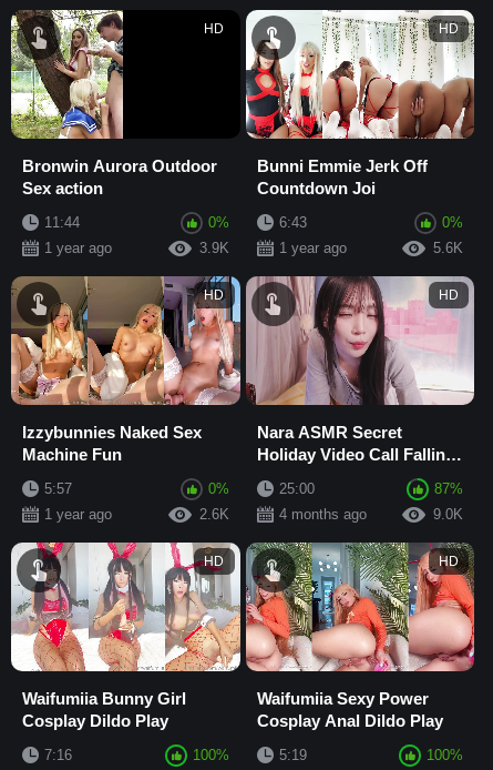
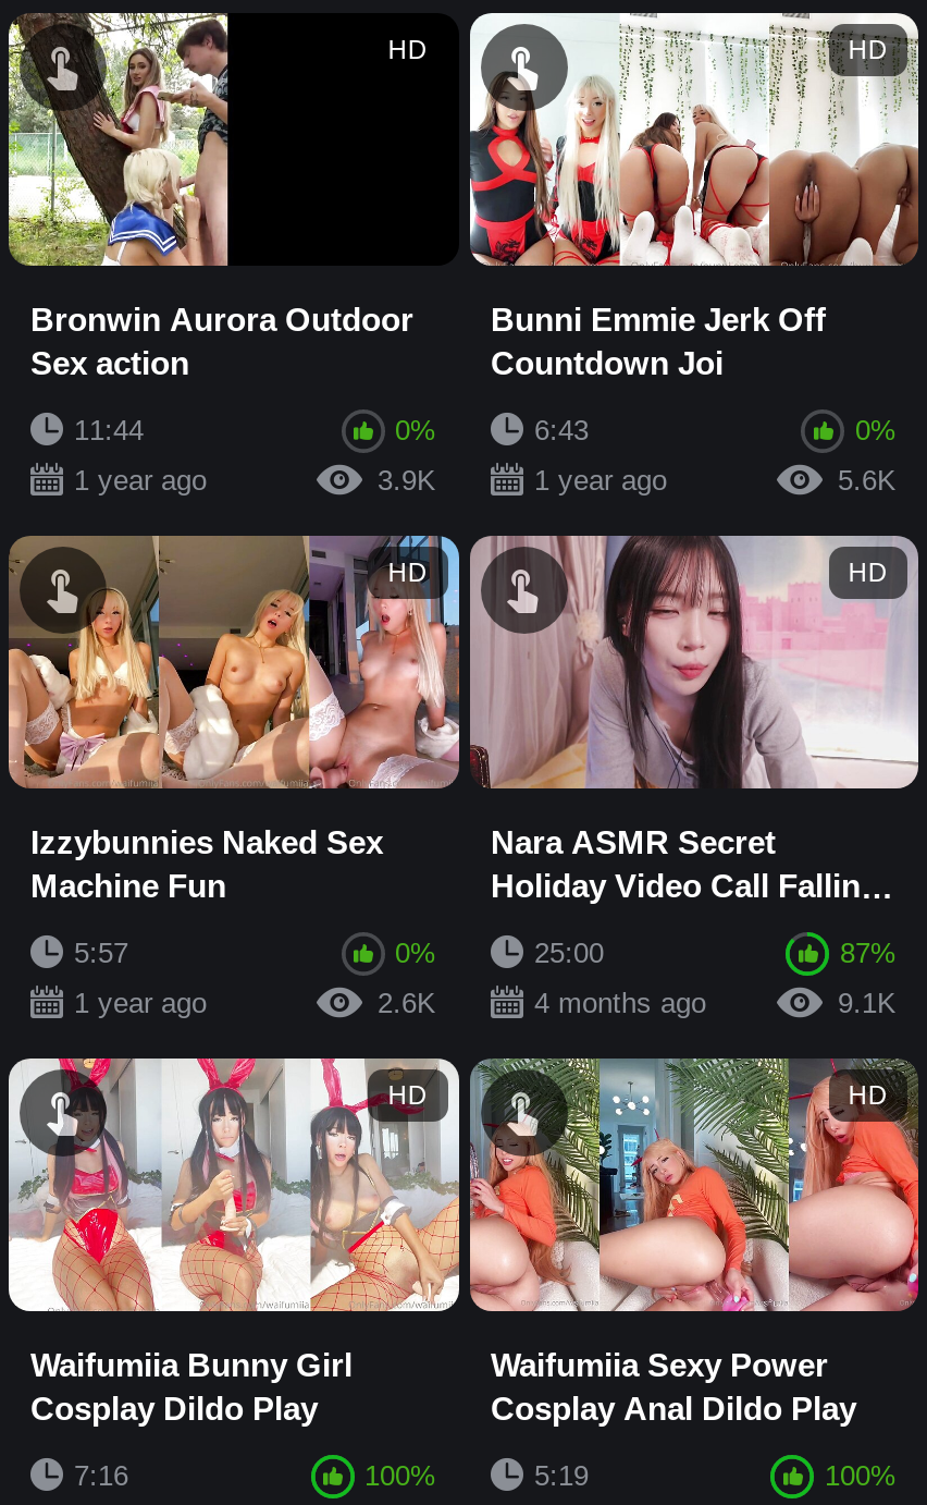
[433,506,463,523] 9.0K -> [838,987,897,1020] 9.1K

